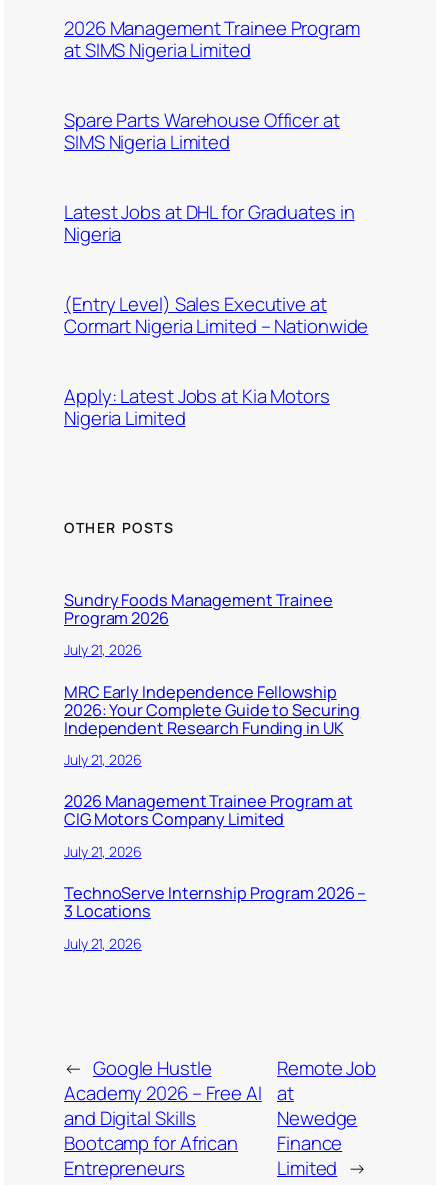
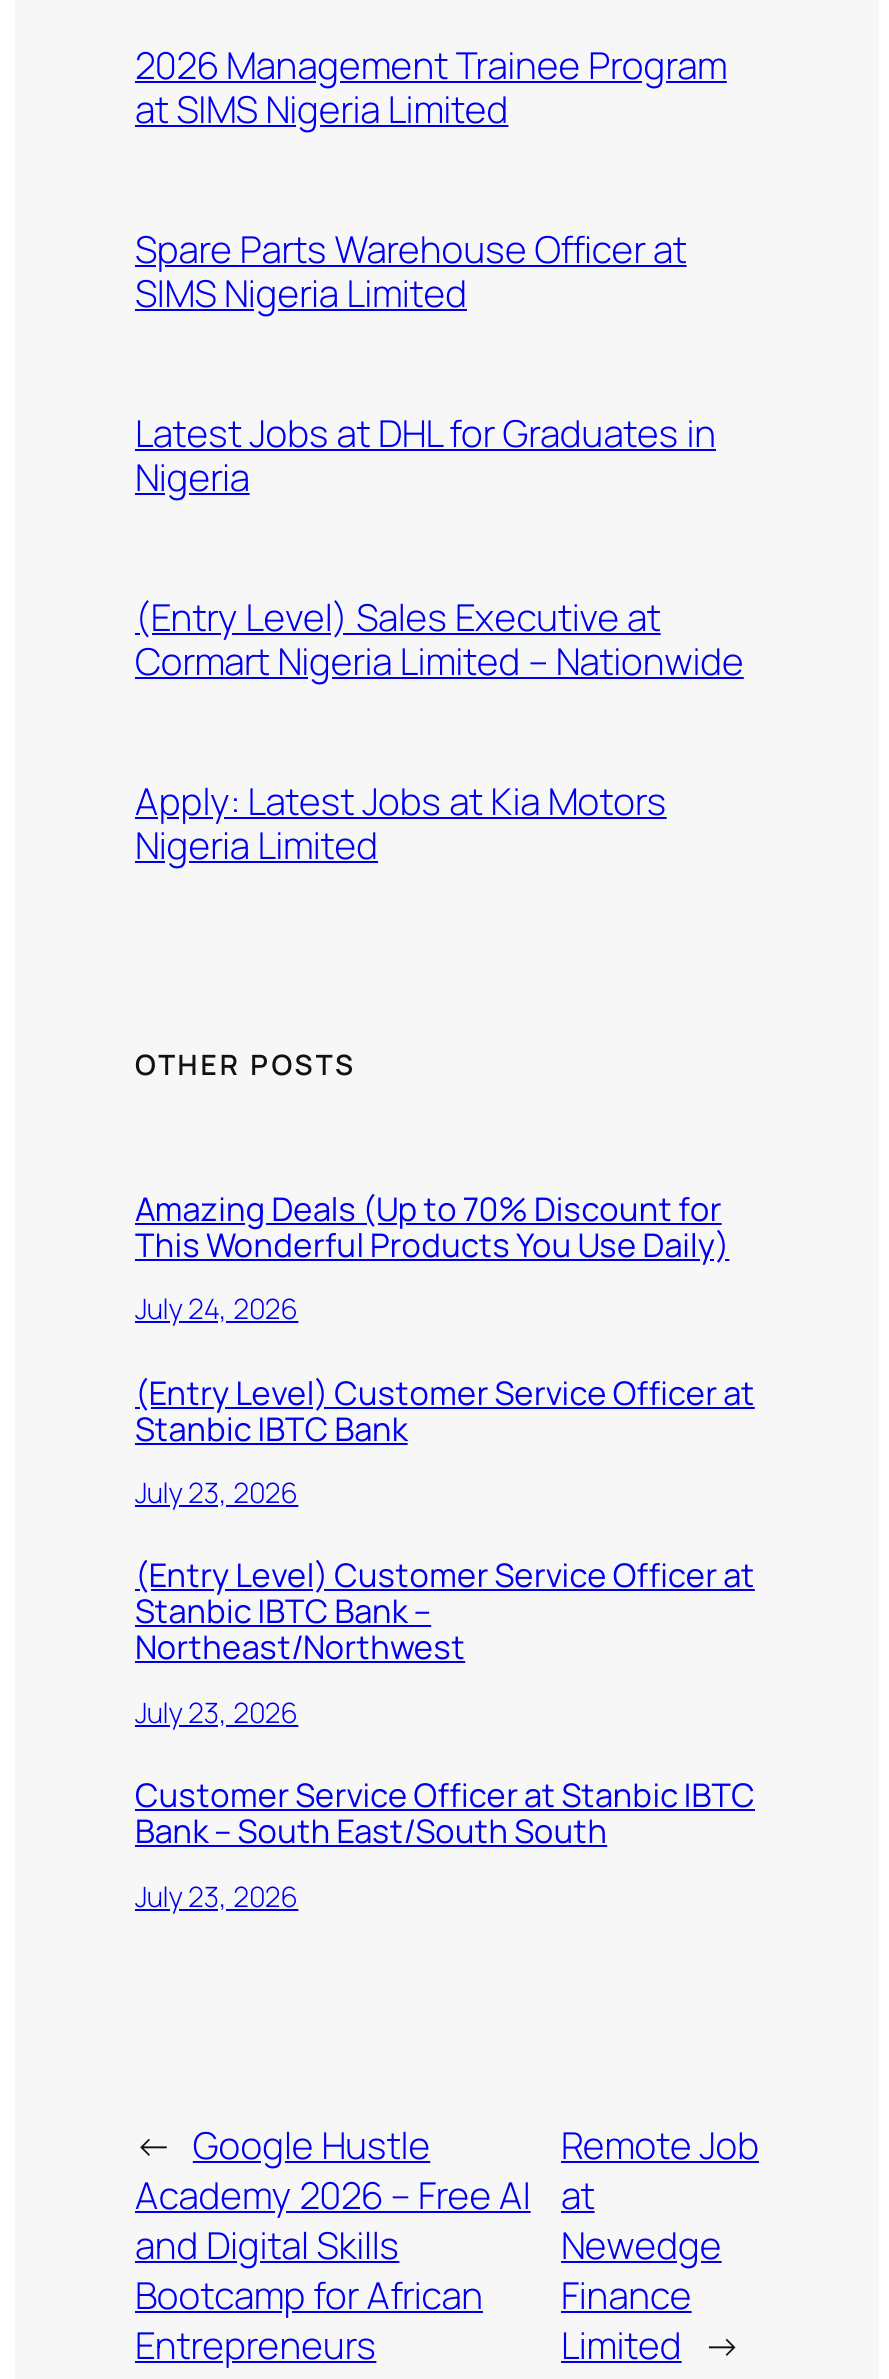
[64,588,333,628] Sundry Foods Management Trainee | Program 2026 -> [135,1186,729,1266] Amazing Deals (Up to 70% Discount for | This Wonderful Products You Use Daily)
[64,640,142,659] July 21, 2026 -> [135,1289,298,1327] July 24, 2026
[64,680,360,738] MRC Early Independence Fellowship | 2026: Your Complete Guide to Securing | Independent Research Funding in UK -> [135,1370,755,1450] (Entry Level) Customer Service Officer at | Stanbic IBTC Bank
[64,750,142,769] July 21, 2026 -> [135,1473,298,1511] July 23, 2026
[64,790,353,830] 2026 Management Trainee Program at | CIG Motors Company Limited -> [135,1554,755,1670] (Entry Level) Customer Service Officer at | Stanbic IBTC Bank – | Northeast/Northwest
[64,842,142,861] July 21, 2026 -> [135,1693,298,1731] July 23, 2026
[64,882,366,922] TechnoServe Internship Program 2026 – | 3 Locations -> [135,1774,755,1854] Customer Service Officer at Stanbic IBTC | Bank – South East/South South
[64,934,142,953] July 21, 2026 -> [135,1877,298,1915] July 23, 2026

